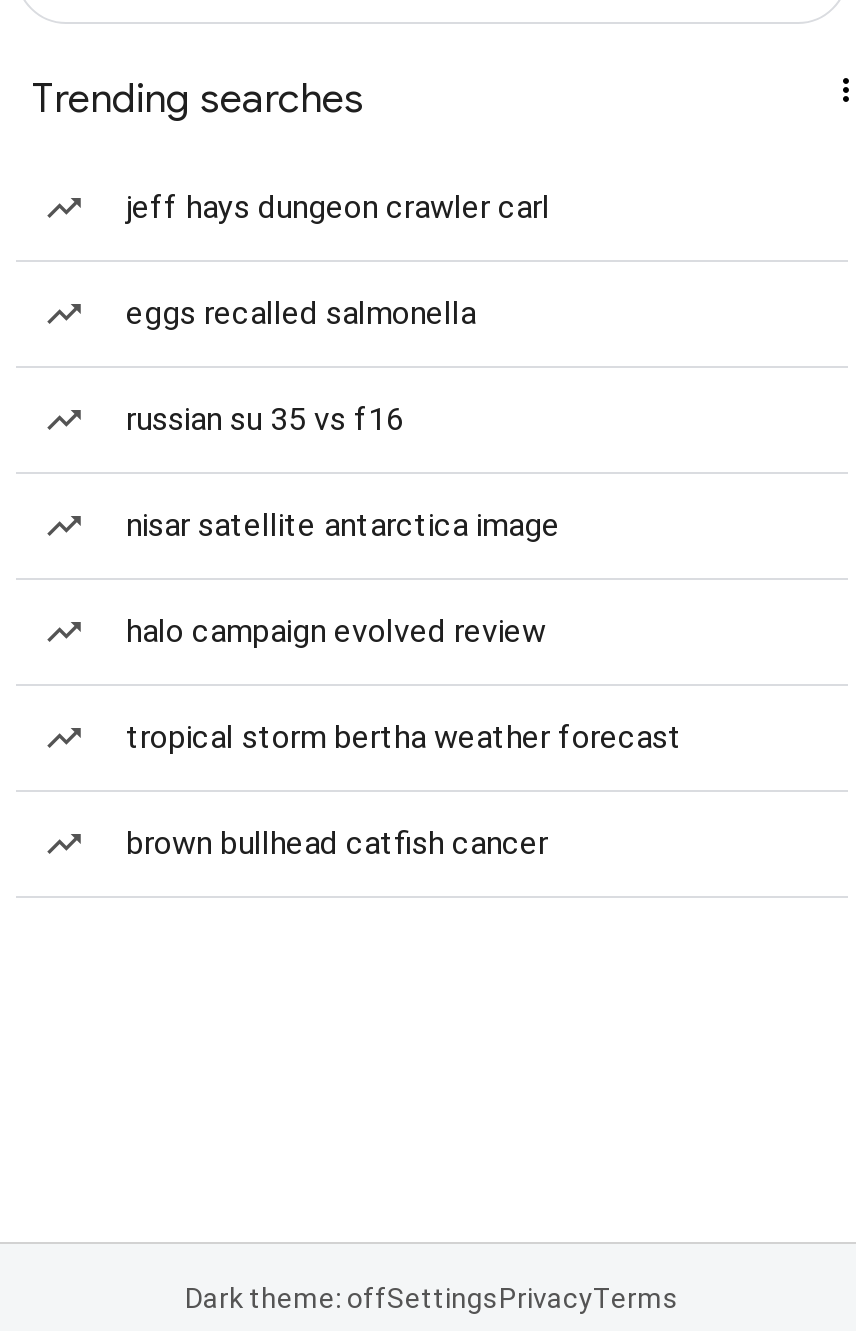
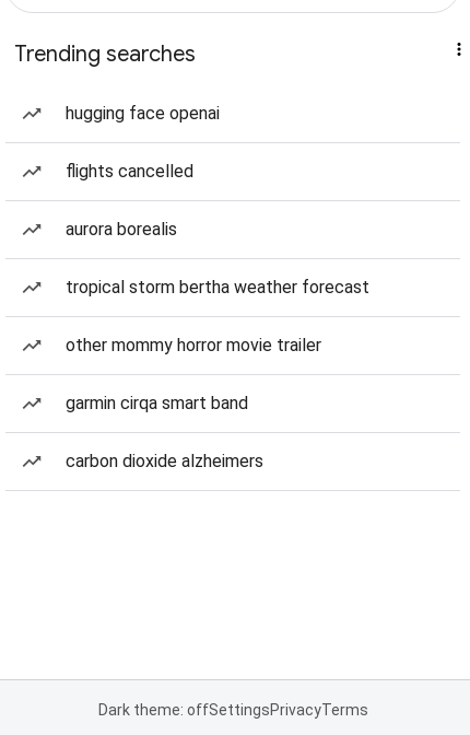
[126,188,560,650] jeff hays dungeon crawler carl | eggs recalled salmonella | russian su 35 vs f16 | nisar satellite antarctica image | halo campaign evolved review -> [66,103,220,240] hugging face openai | flights cancelled | aurora borealis
moved [126,718,682,756] -> [66,277,369,297]: tropical storm bertha weather forecast
[126,824,548,862] brown bullhead catfish cancer -> [66,335,321,471] other mommy horror movie trailer | garmin cirqa smart band | carbon dioxide alzheimers

